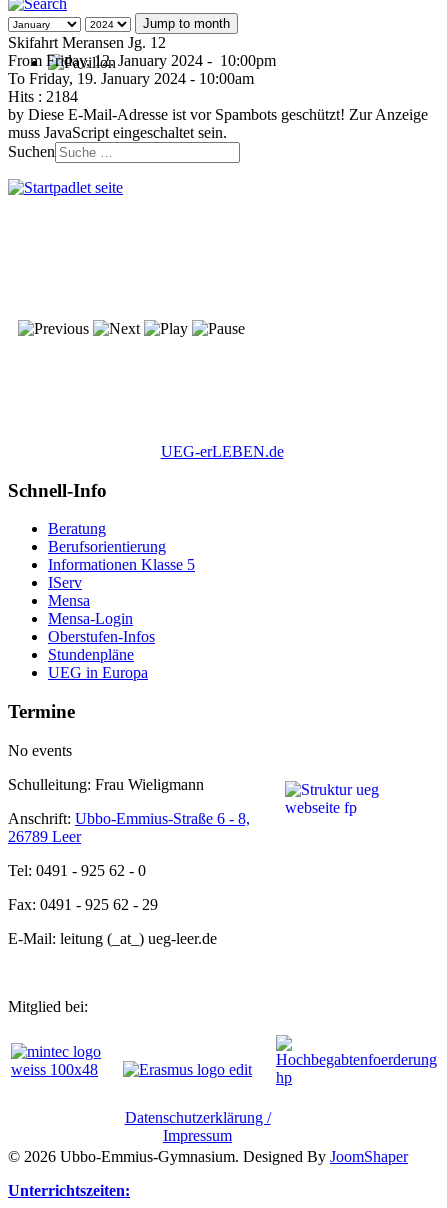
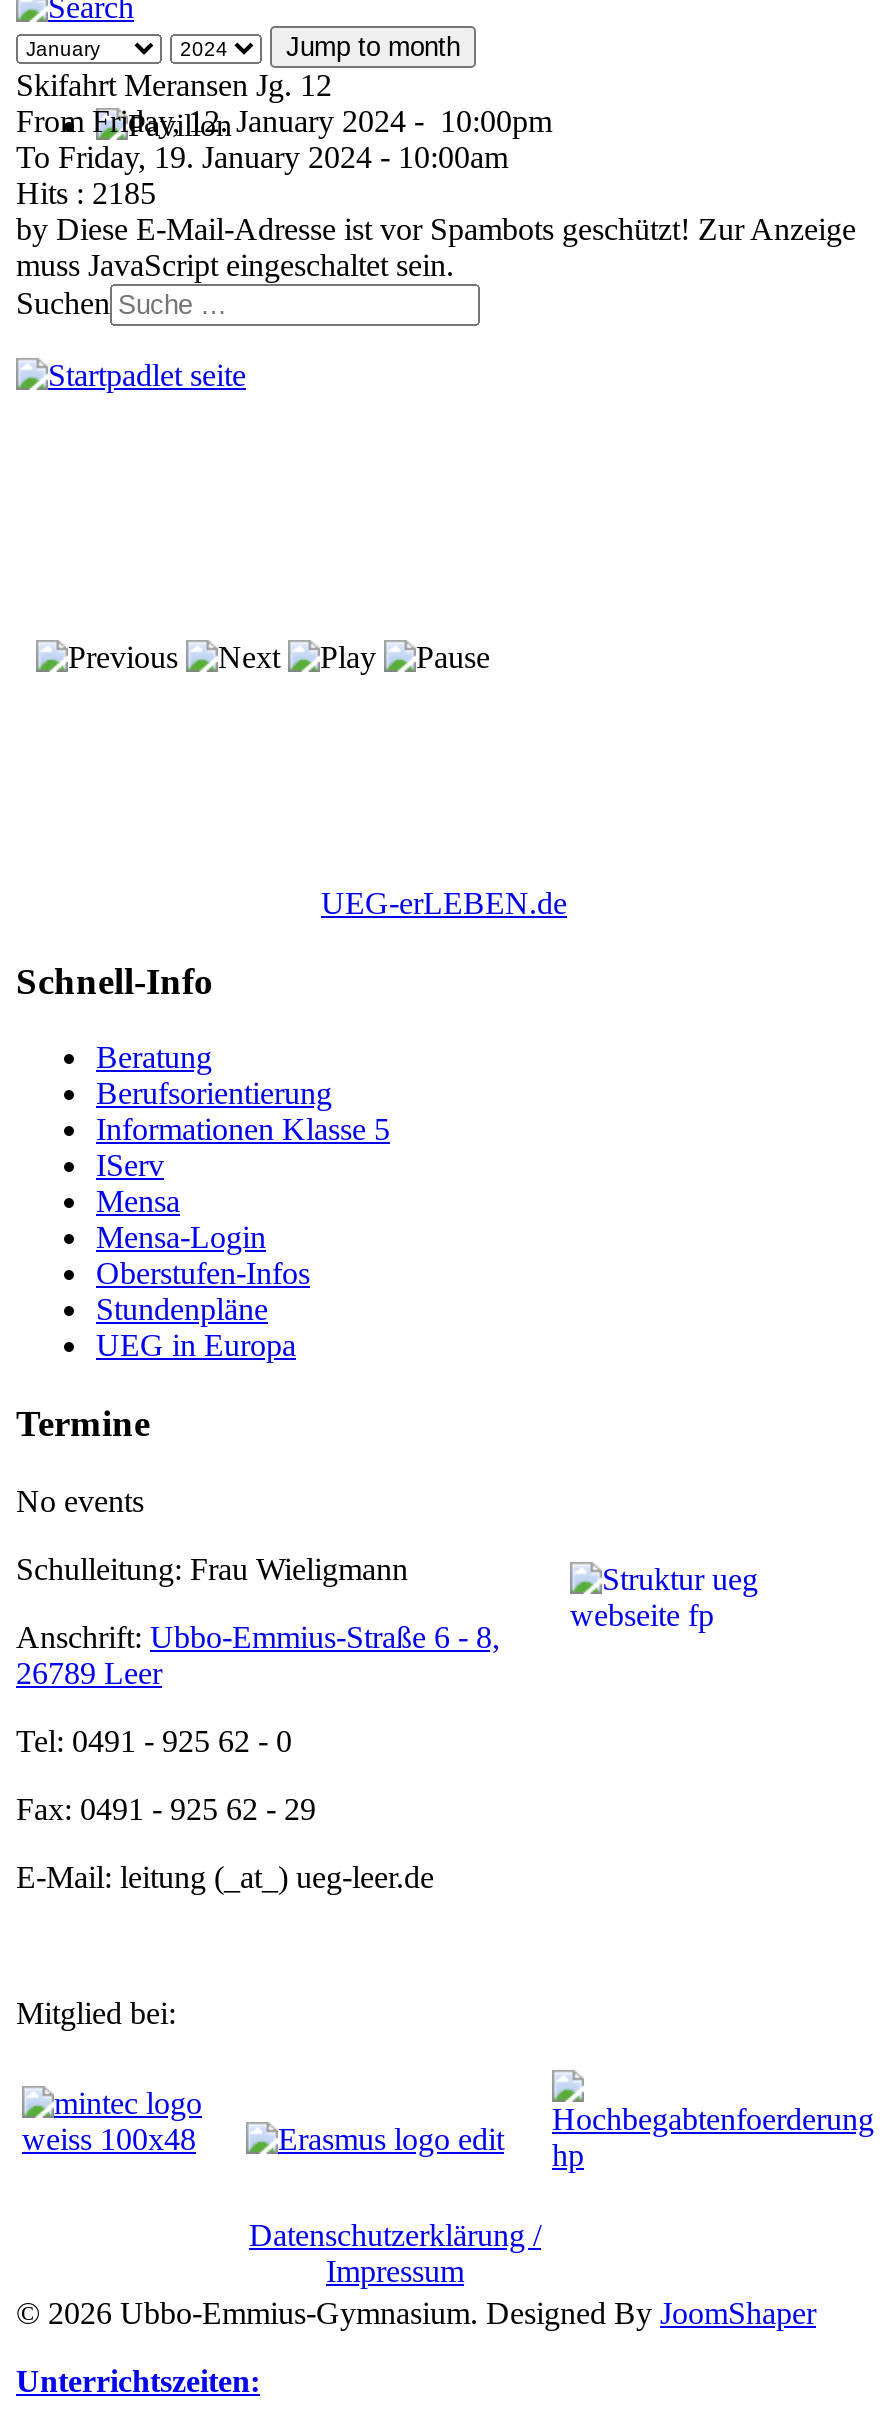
[8,88,78,105] Hits: 2184 -> [16,176,156,210] Hits: 2185

